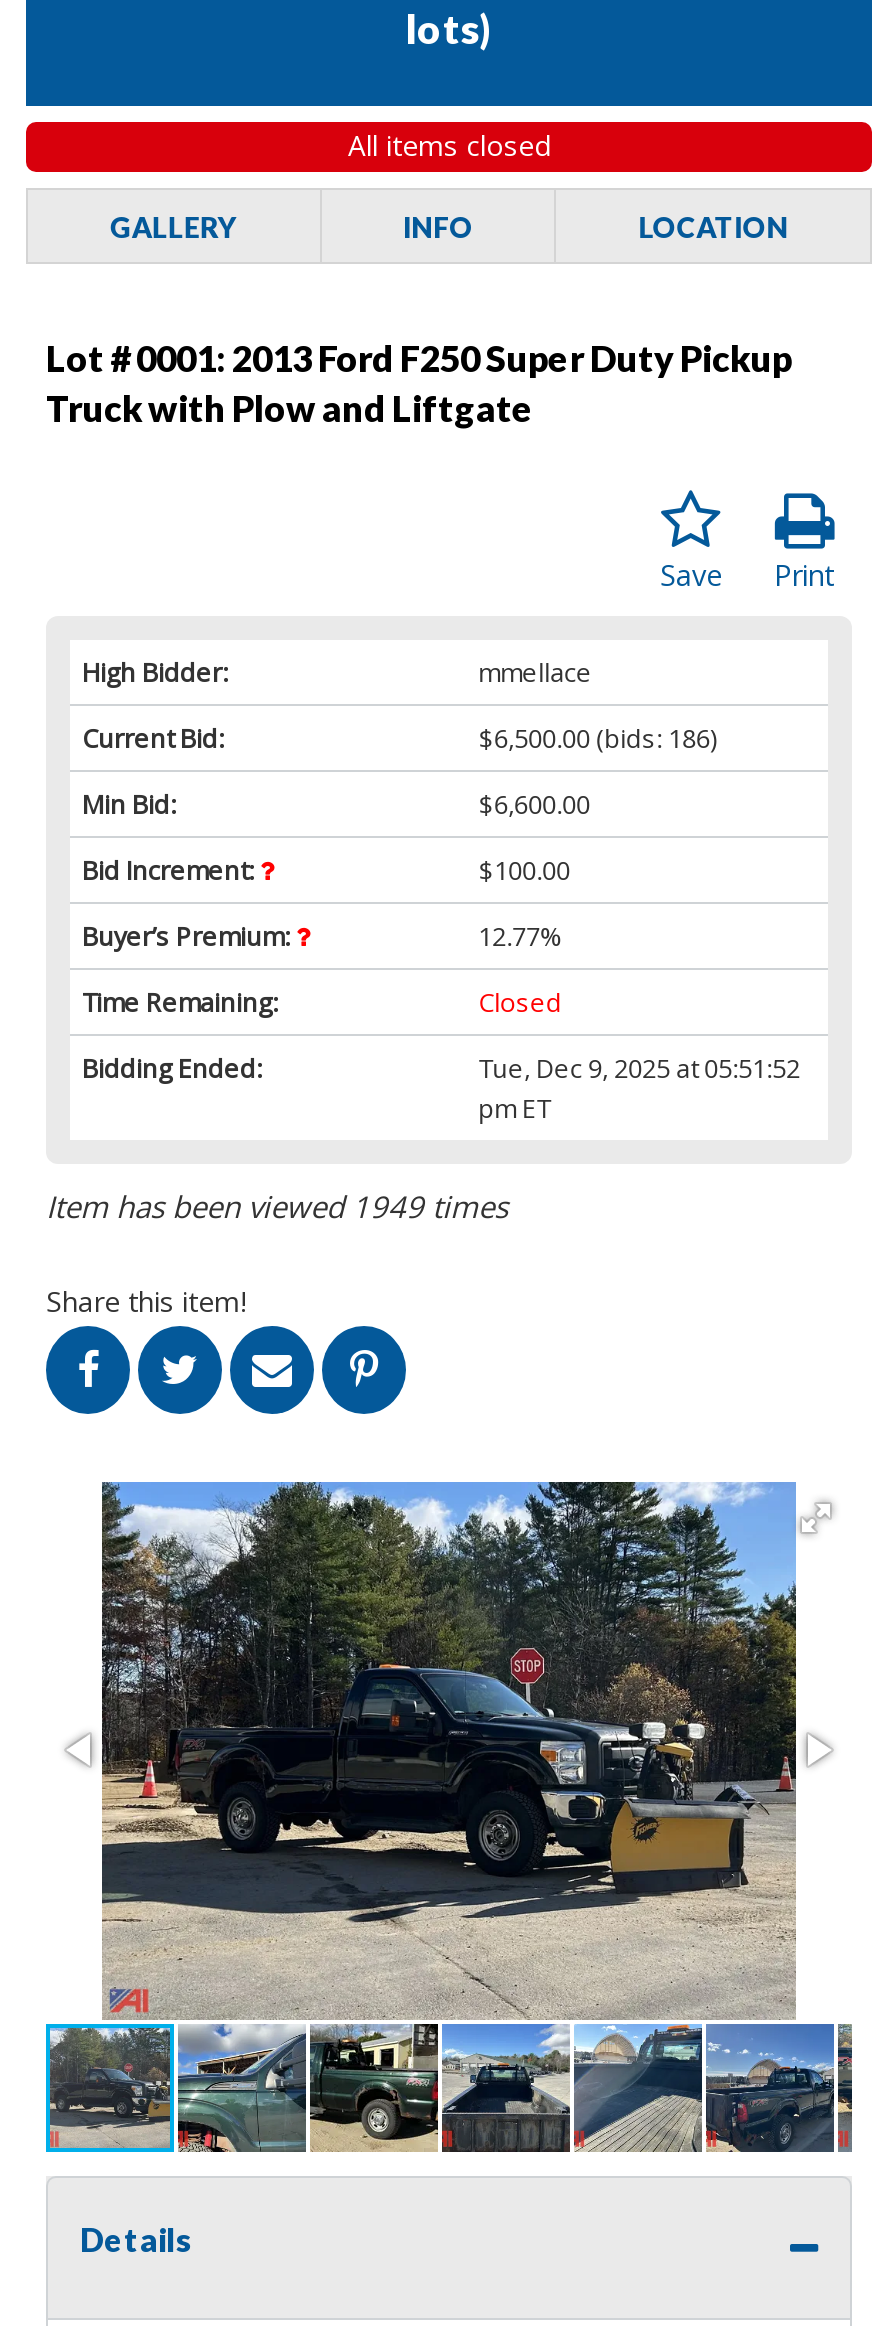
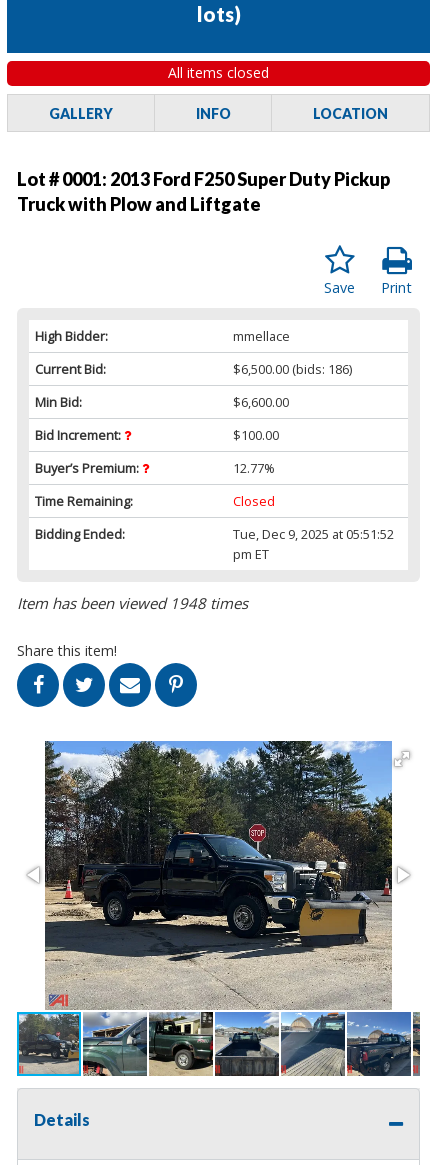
[46,1186,508,1226] Item has been viewed 1949 times -> [17,593,248,613] Item has been viewed 1948 times

